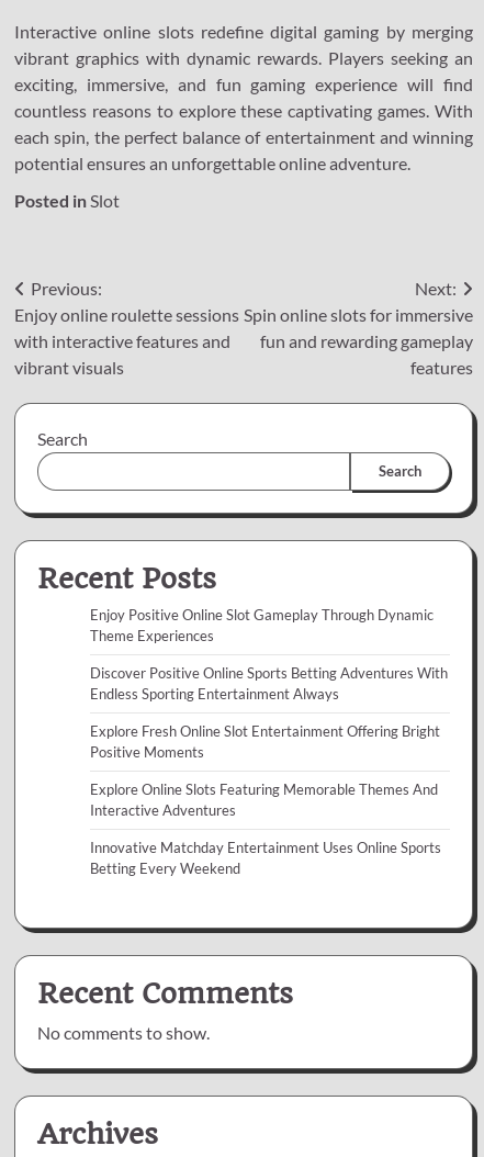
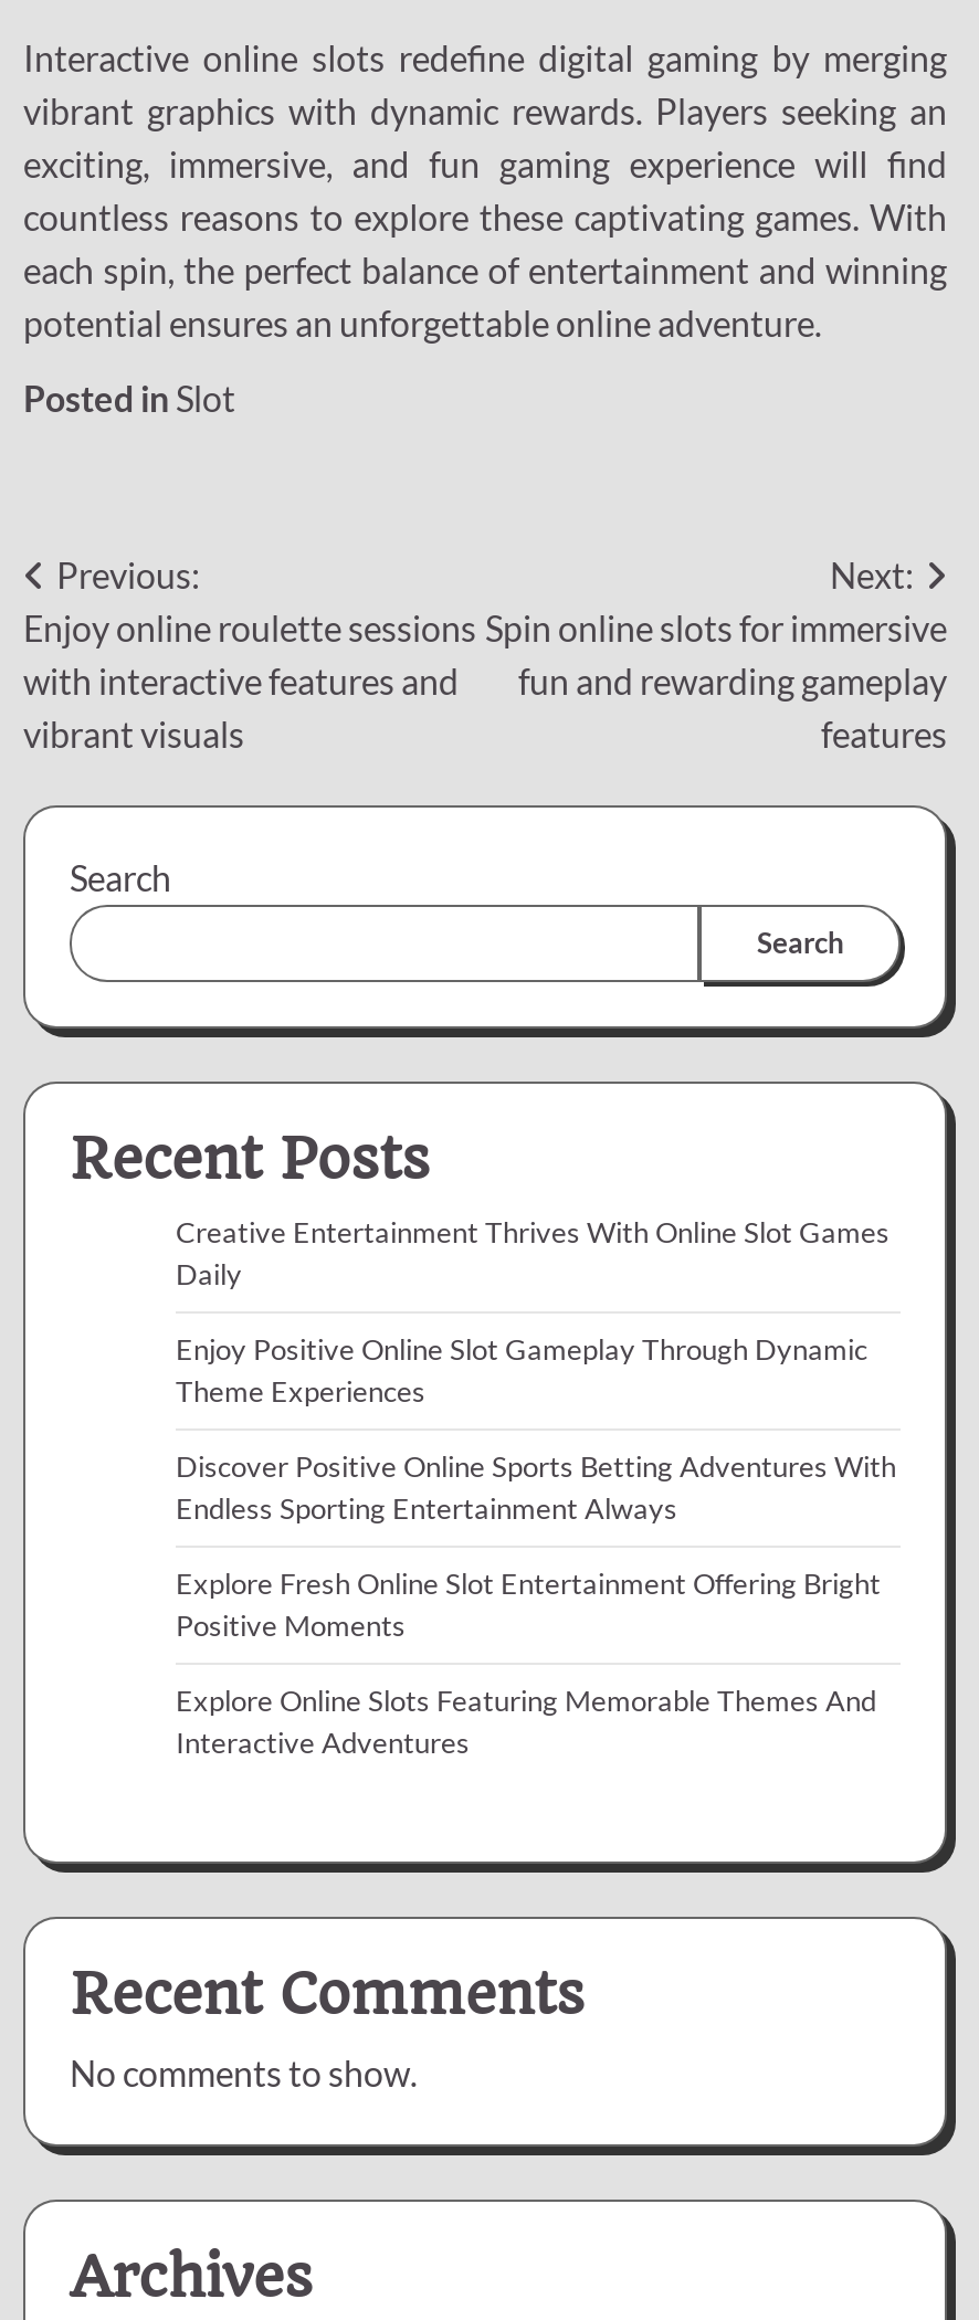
none -> [176,1215,889,1292] Creative Entertainment Thrives With Online Slot Games | Daily
moved [90,606,448,819] -> [176,1332,896,1760]: Enjoy Positive Online Slot Gameplay Through Dynamic | Theme Experiences | Discover Positive Online Sports Betting Adventures With | Endless Sporting Entertainment Always | Explore Fresh Online Slot Entertainment Offering Bright | Positive Moments | Explore Online Slots Featuring Memorable Themes And | Interactive Adventures
[90,839,441,877] Innovative Matchday Entertainment Uses Online Sports | Betting Every Weekend -> none

